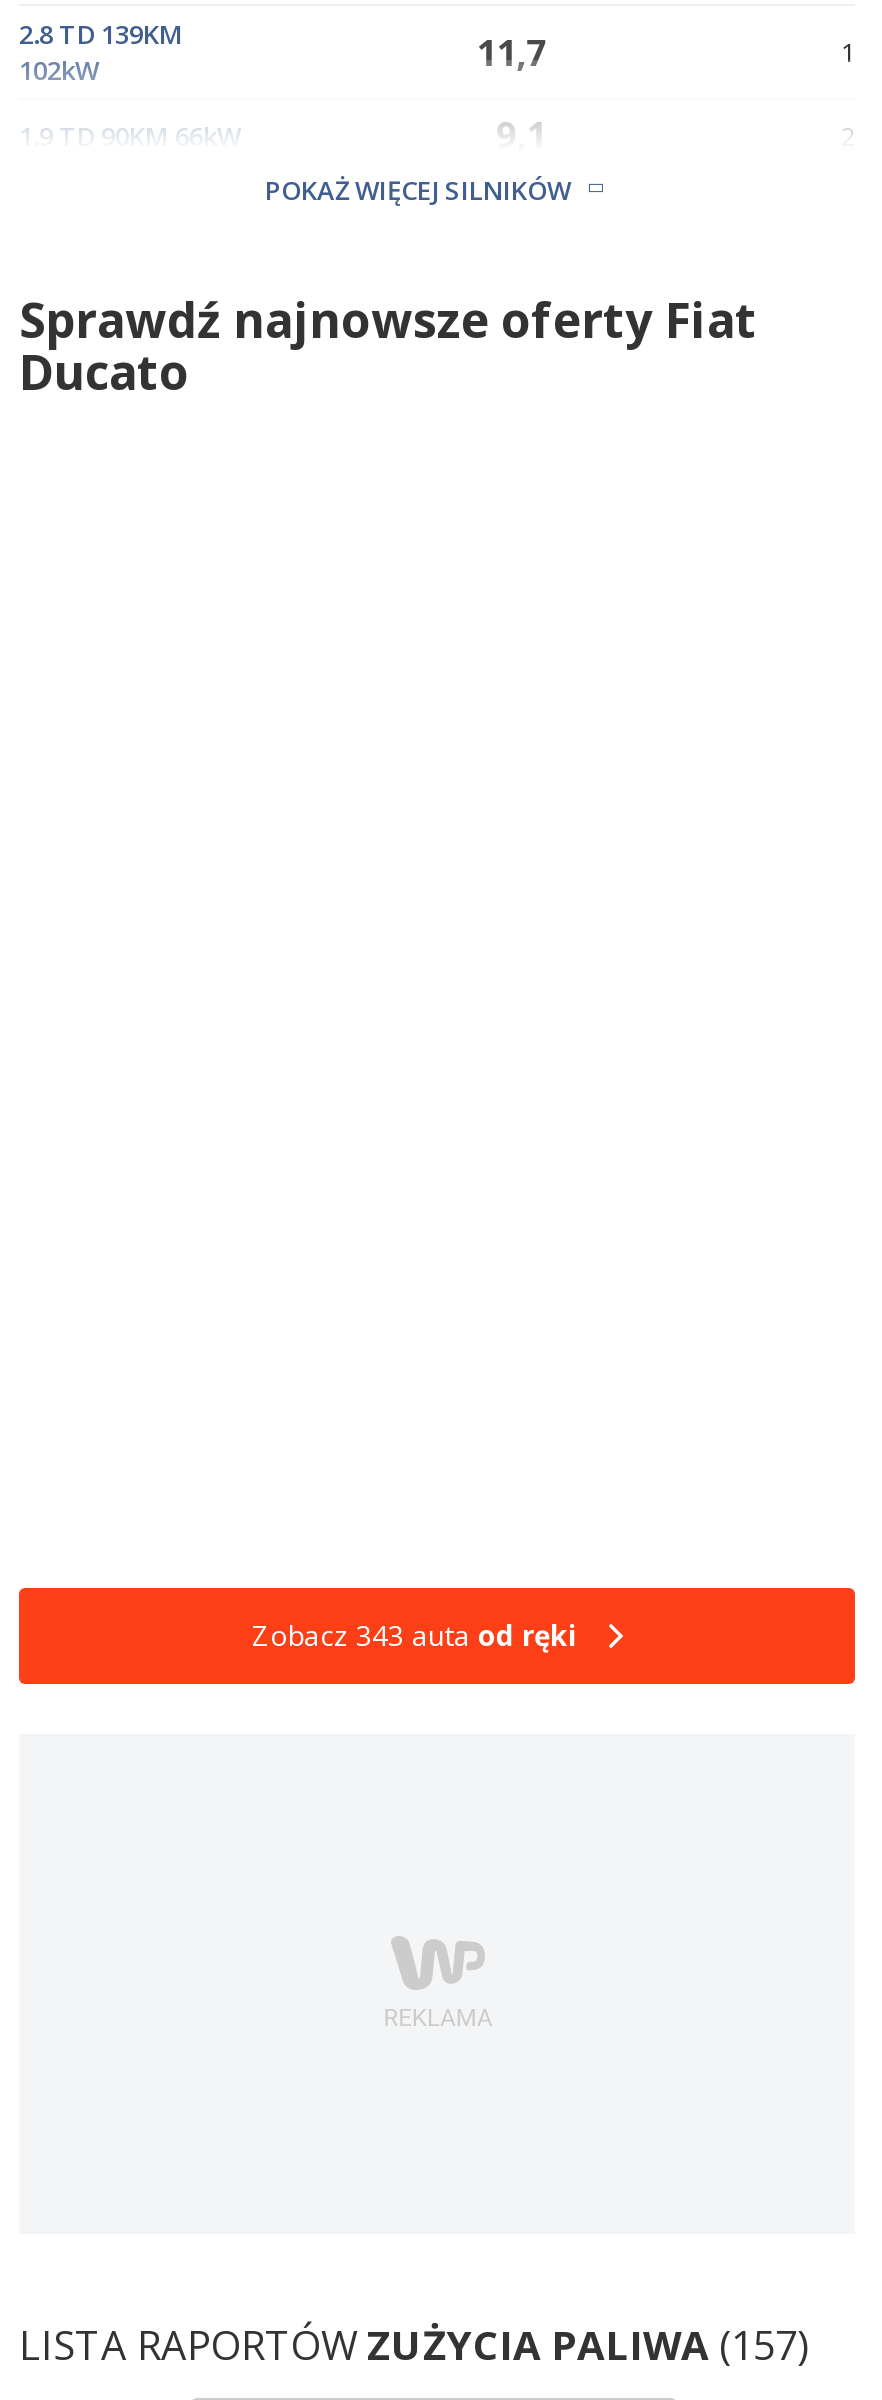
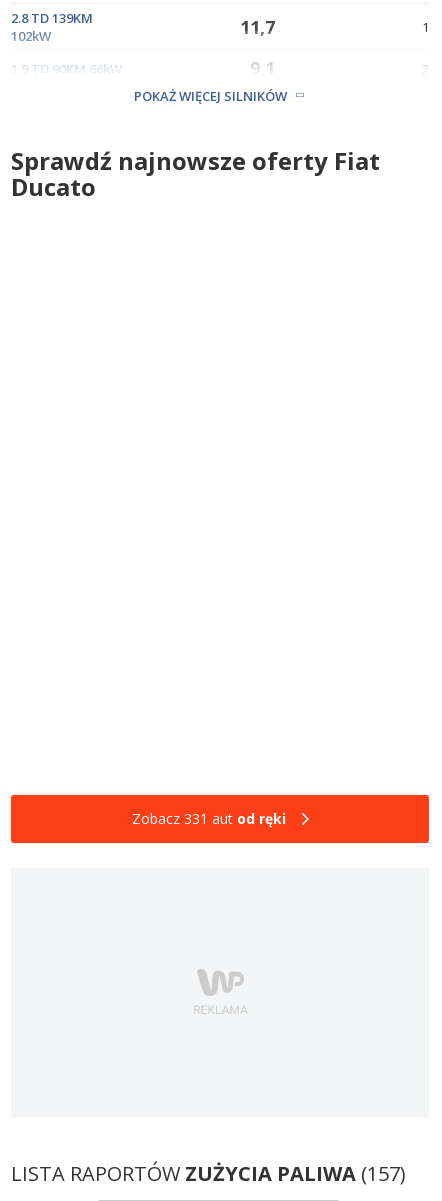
[252,1616,576,1654] Zobacz 343 auta od ręki -> [131,809,285,828] Zobacz 331 aut od ręki

